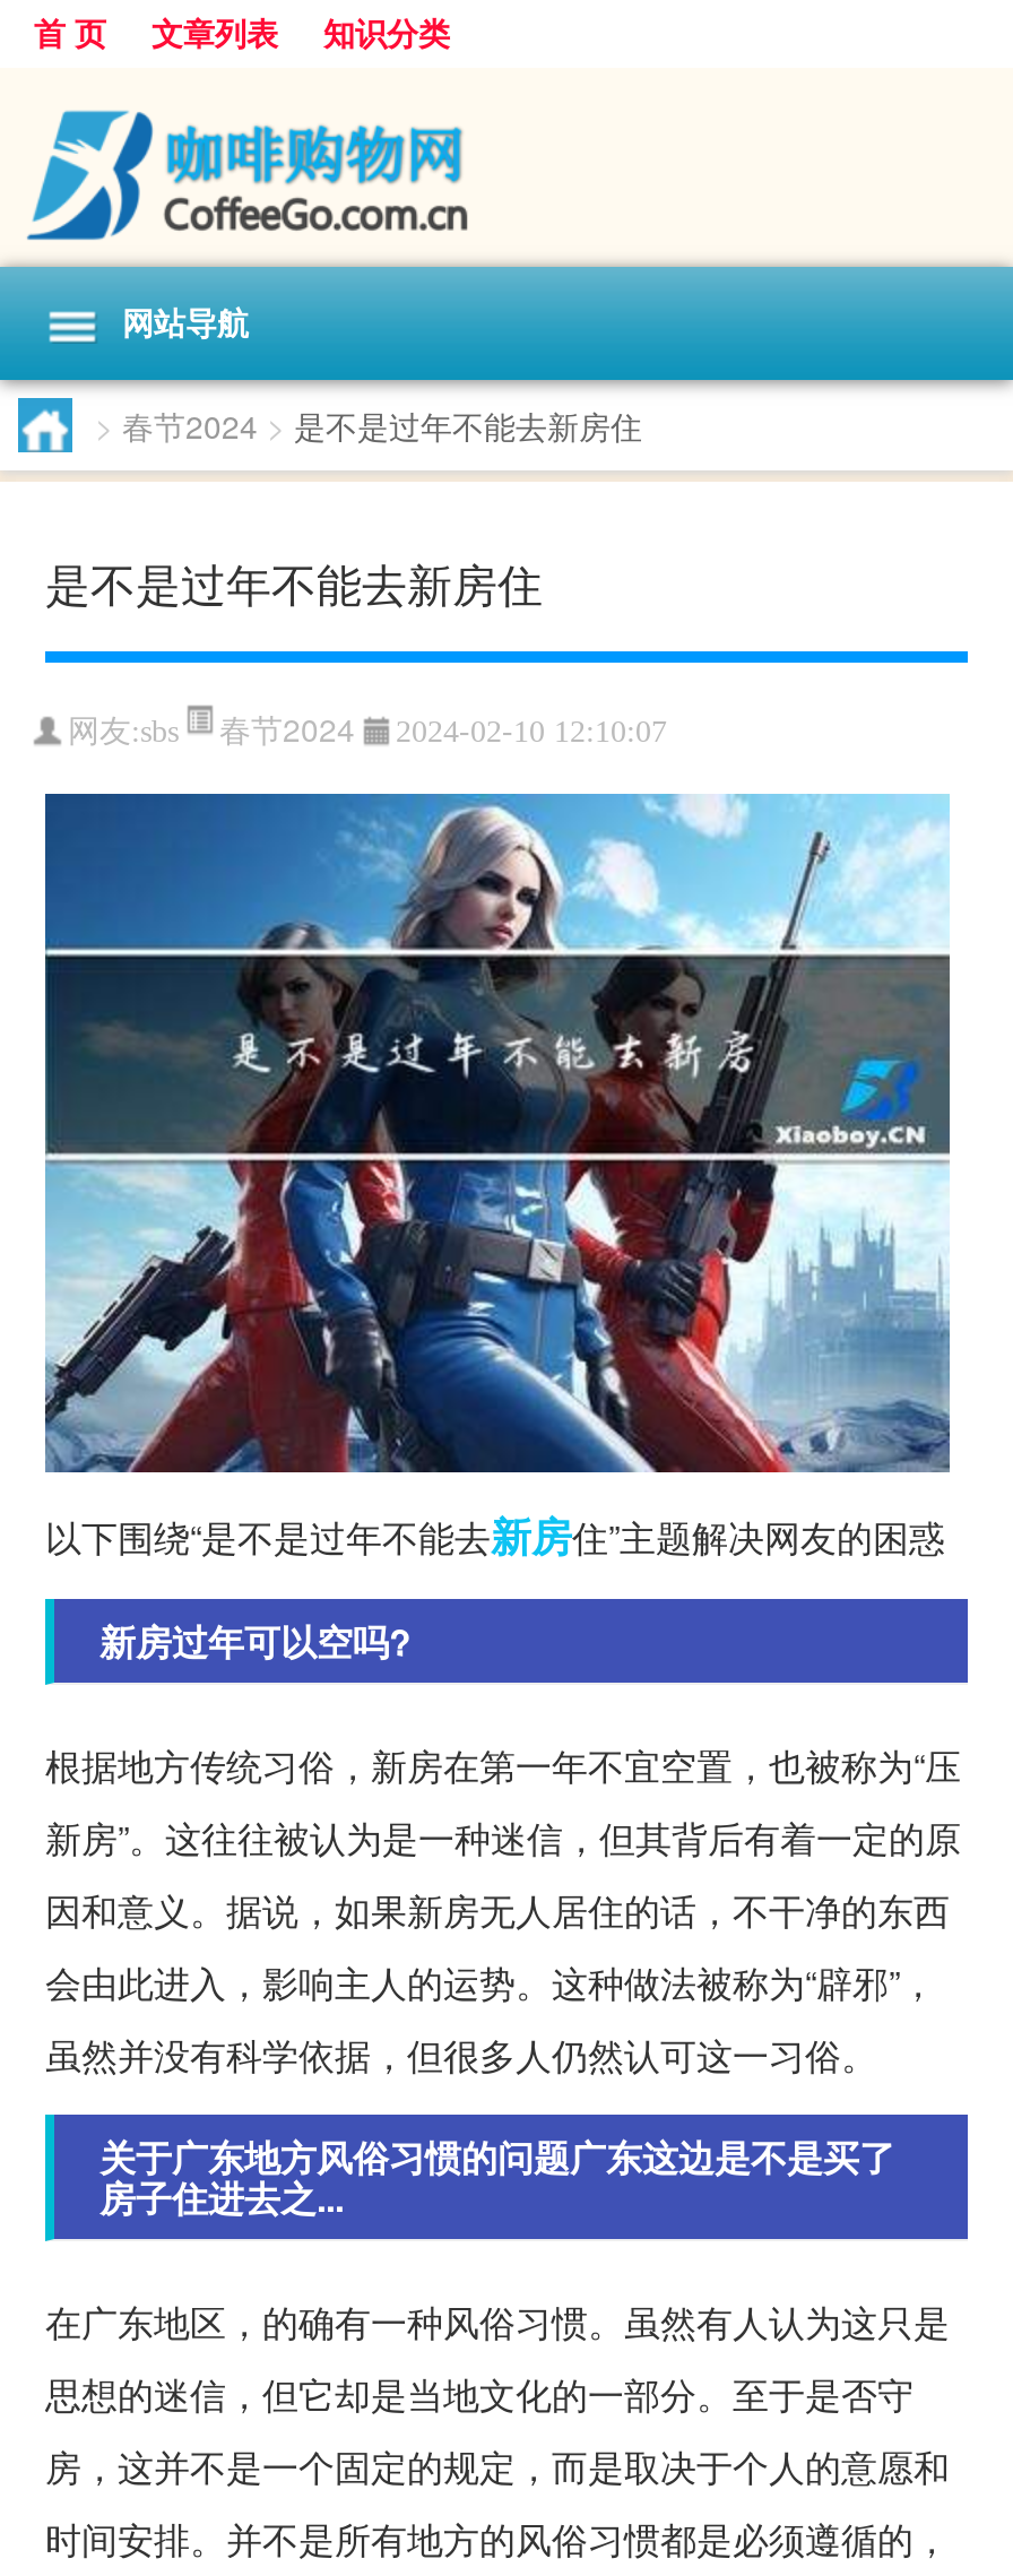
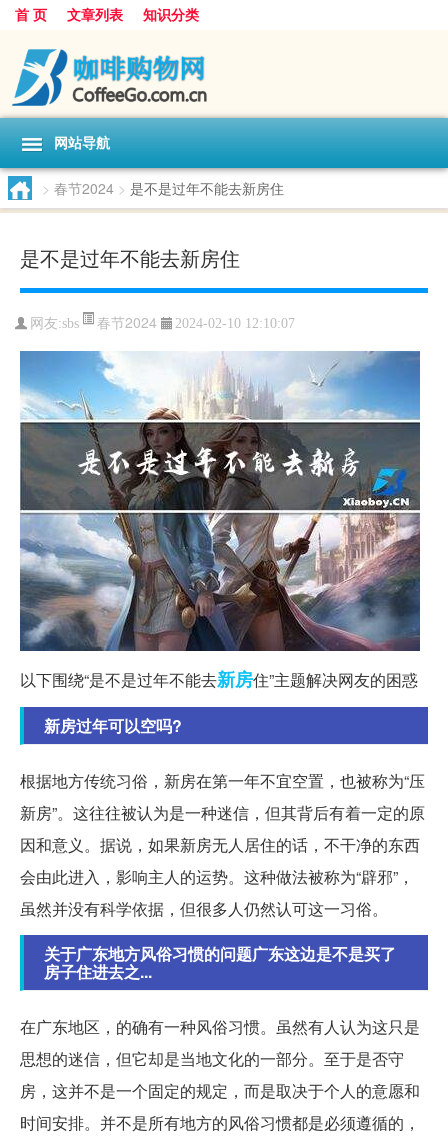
[43,792,950,1475] [image] -> [19,351,421,652] [image]

